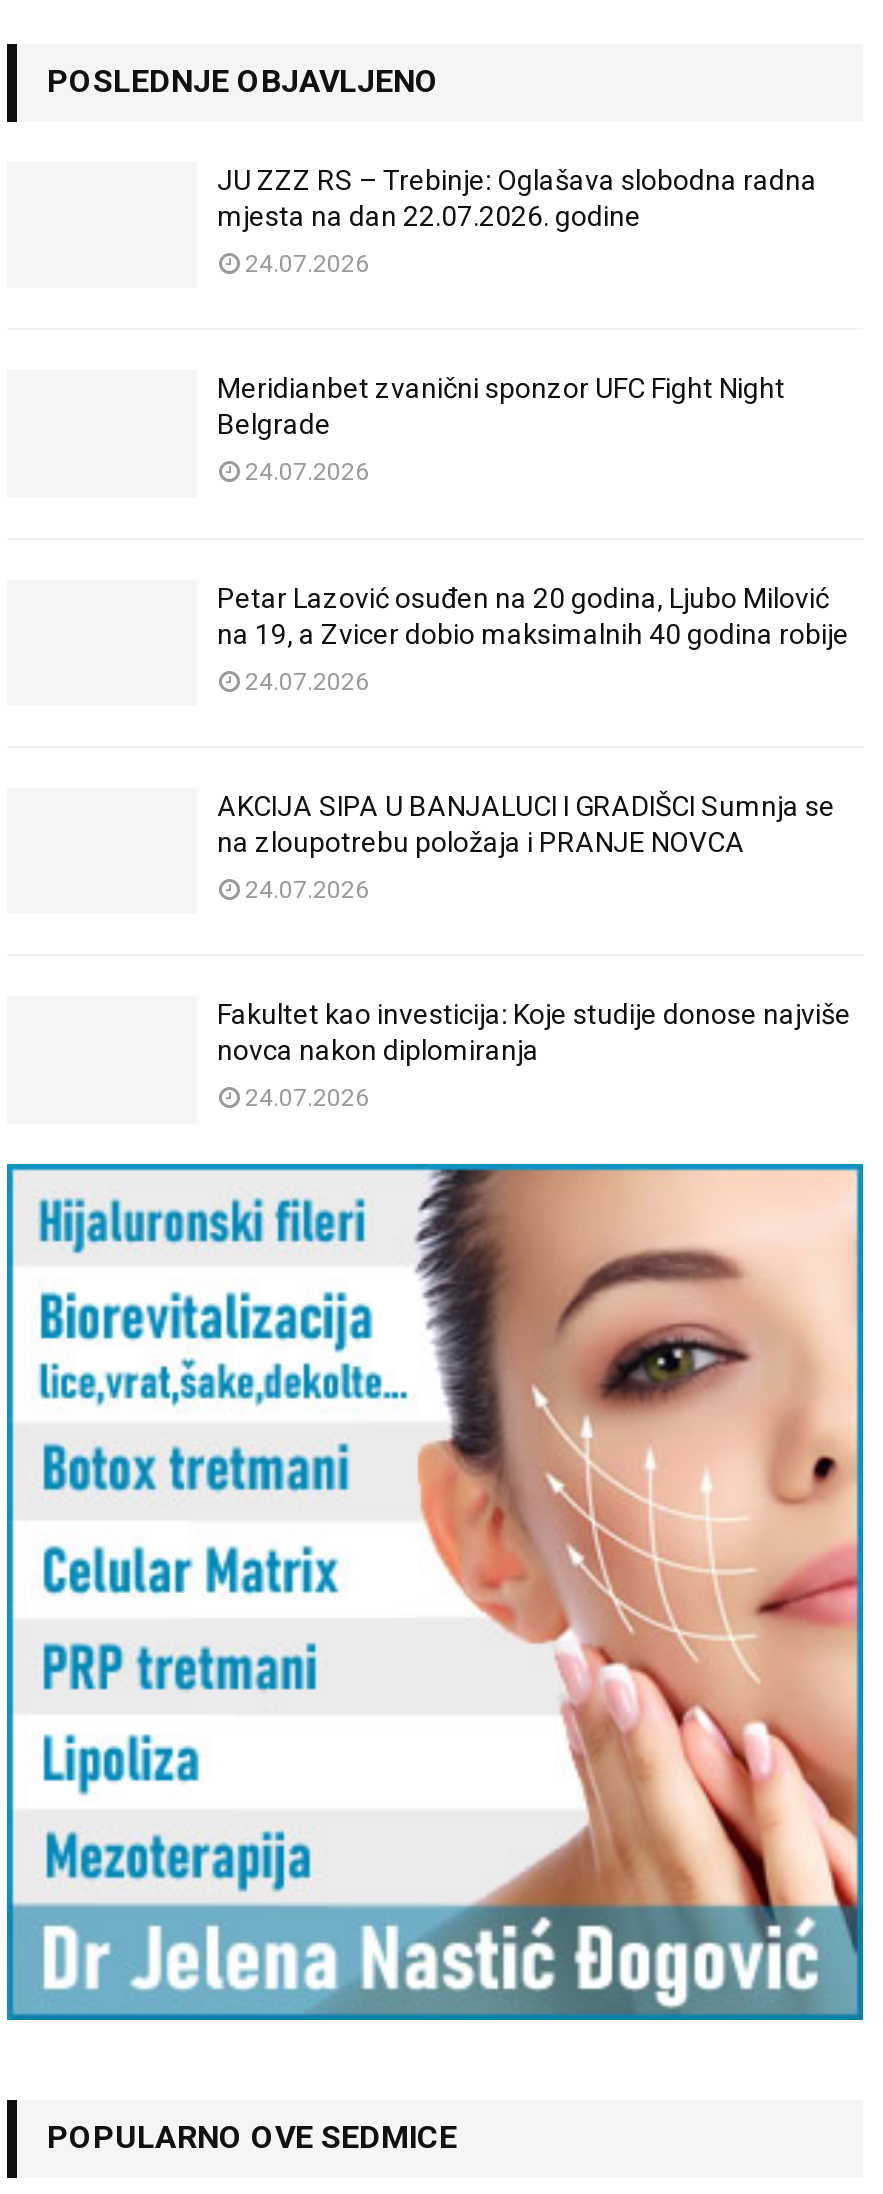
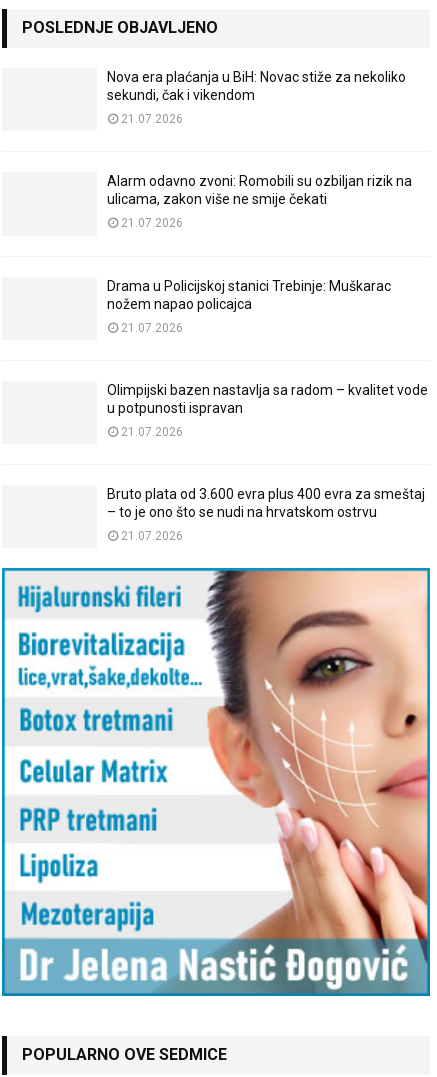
[217,164,817,232] JU ZZZ RS – Trebinje: Oglašava slobodna radna | mjesta na dan 22.07.2026. godine -> [107,69,406,103] Nova era plaćanja u BiH: Novac stiže za nekoliko | sekundi, čak i vikendom
[245,250,369,278] 24.07.2026 -> [121,112,183,126] 21.07.2026
[217,372,785,440] Meridianbet zvanični sponzor UFC Fight Night | Belgrade -> [107,173,412,207] Alarm odavno zvoni: Romobili su ozbiljan rizik na | ulicama, zakon više ne smije čekati
[245,458,369,486] 24.07.2026 -> [121,216,183,230] 21.07.2026
[217,581,849,649] Petar Lazović osuđen na 20 godina, Ljubo Milović | na 19, a Zvicer dobio maksimalnih 40 godina robije -> [107,277,391,311] Drama u Policijskoj stanici Trebinje: Muškarac | nožem napao policajca
[245,667,369,695] 24.07.2026 -> [121,320,183,334] 21.07.2026
[217,790,835,858] AKCIJA SIPA U BANJALUCI I GRADIŠCI Sumnja se | na zloupotrebu položaja i PRANJE NOVCA -> [107,382,428,416] Olimpijski bazen nastavlja sa radom – kvalitet vode | u potpunosti ispravan
[245,876,369,904] 24.07.2026 -> [121,425,183,439] 21.07.2026
[217,998,851,1066] Fakultet kao investicija: Koje studije donose najviše | novca nakon diplomiranja -> [107,486,425,520] Bruto plata od 3.600 evra plus 400 evra za smeštaj | – to je ono što se nudi na hrvatskom ostrvu
[245,1084,369,1112] 24.07.2026 -> [121,529,183,543] 21.07.2026

